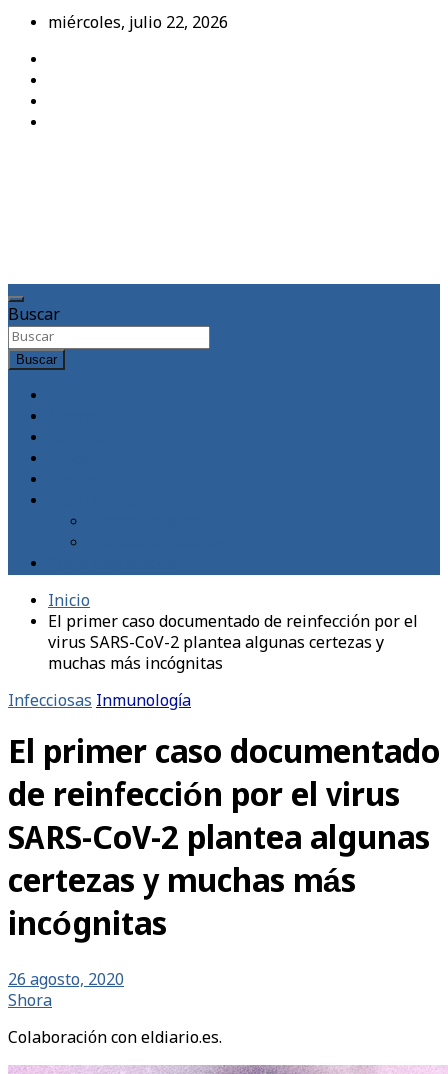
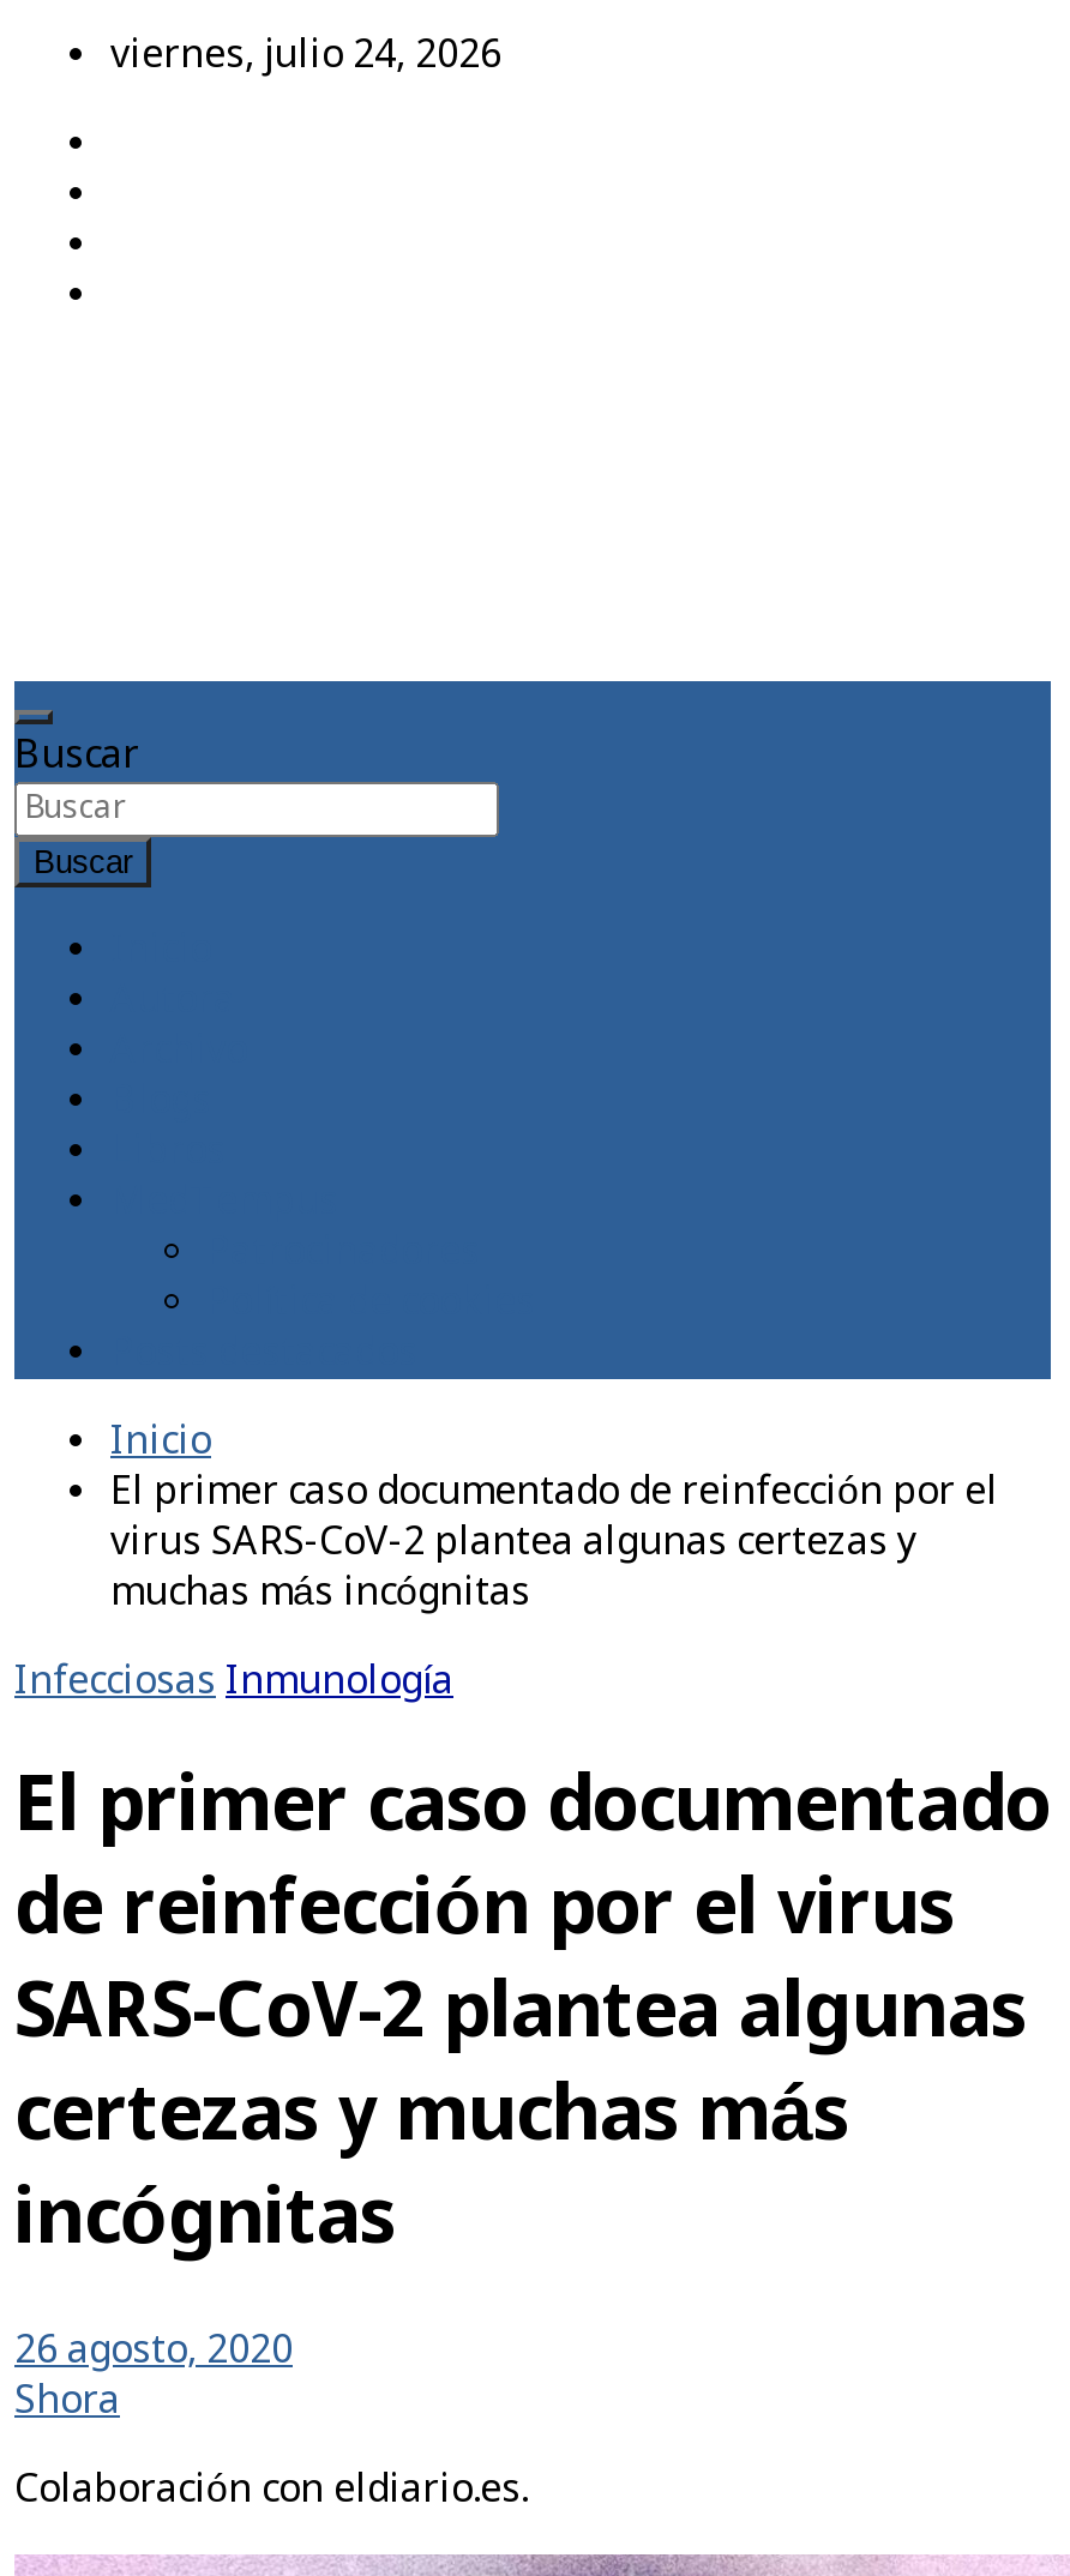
[48,13,228,34] miércoles, julio 22, 2026 -> [110,31,501,82] viernes, julio 24, 2026

